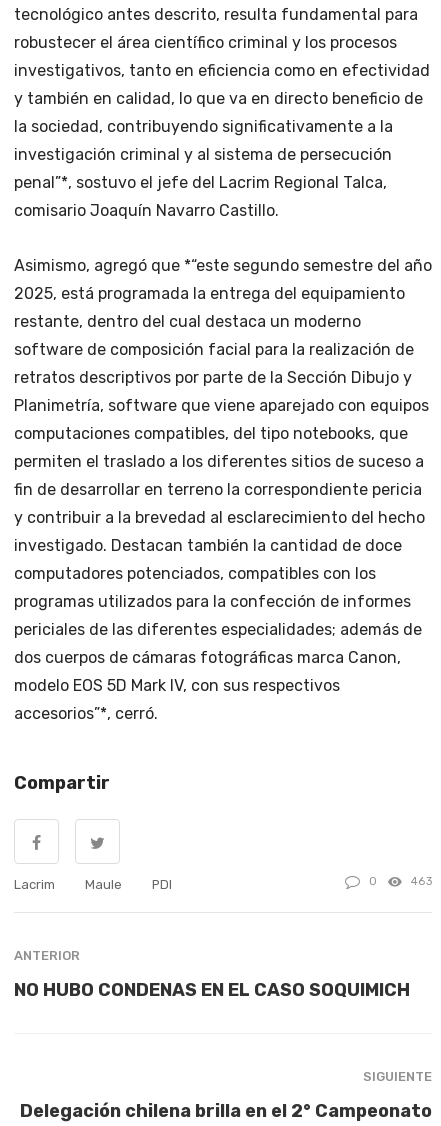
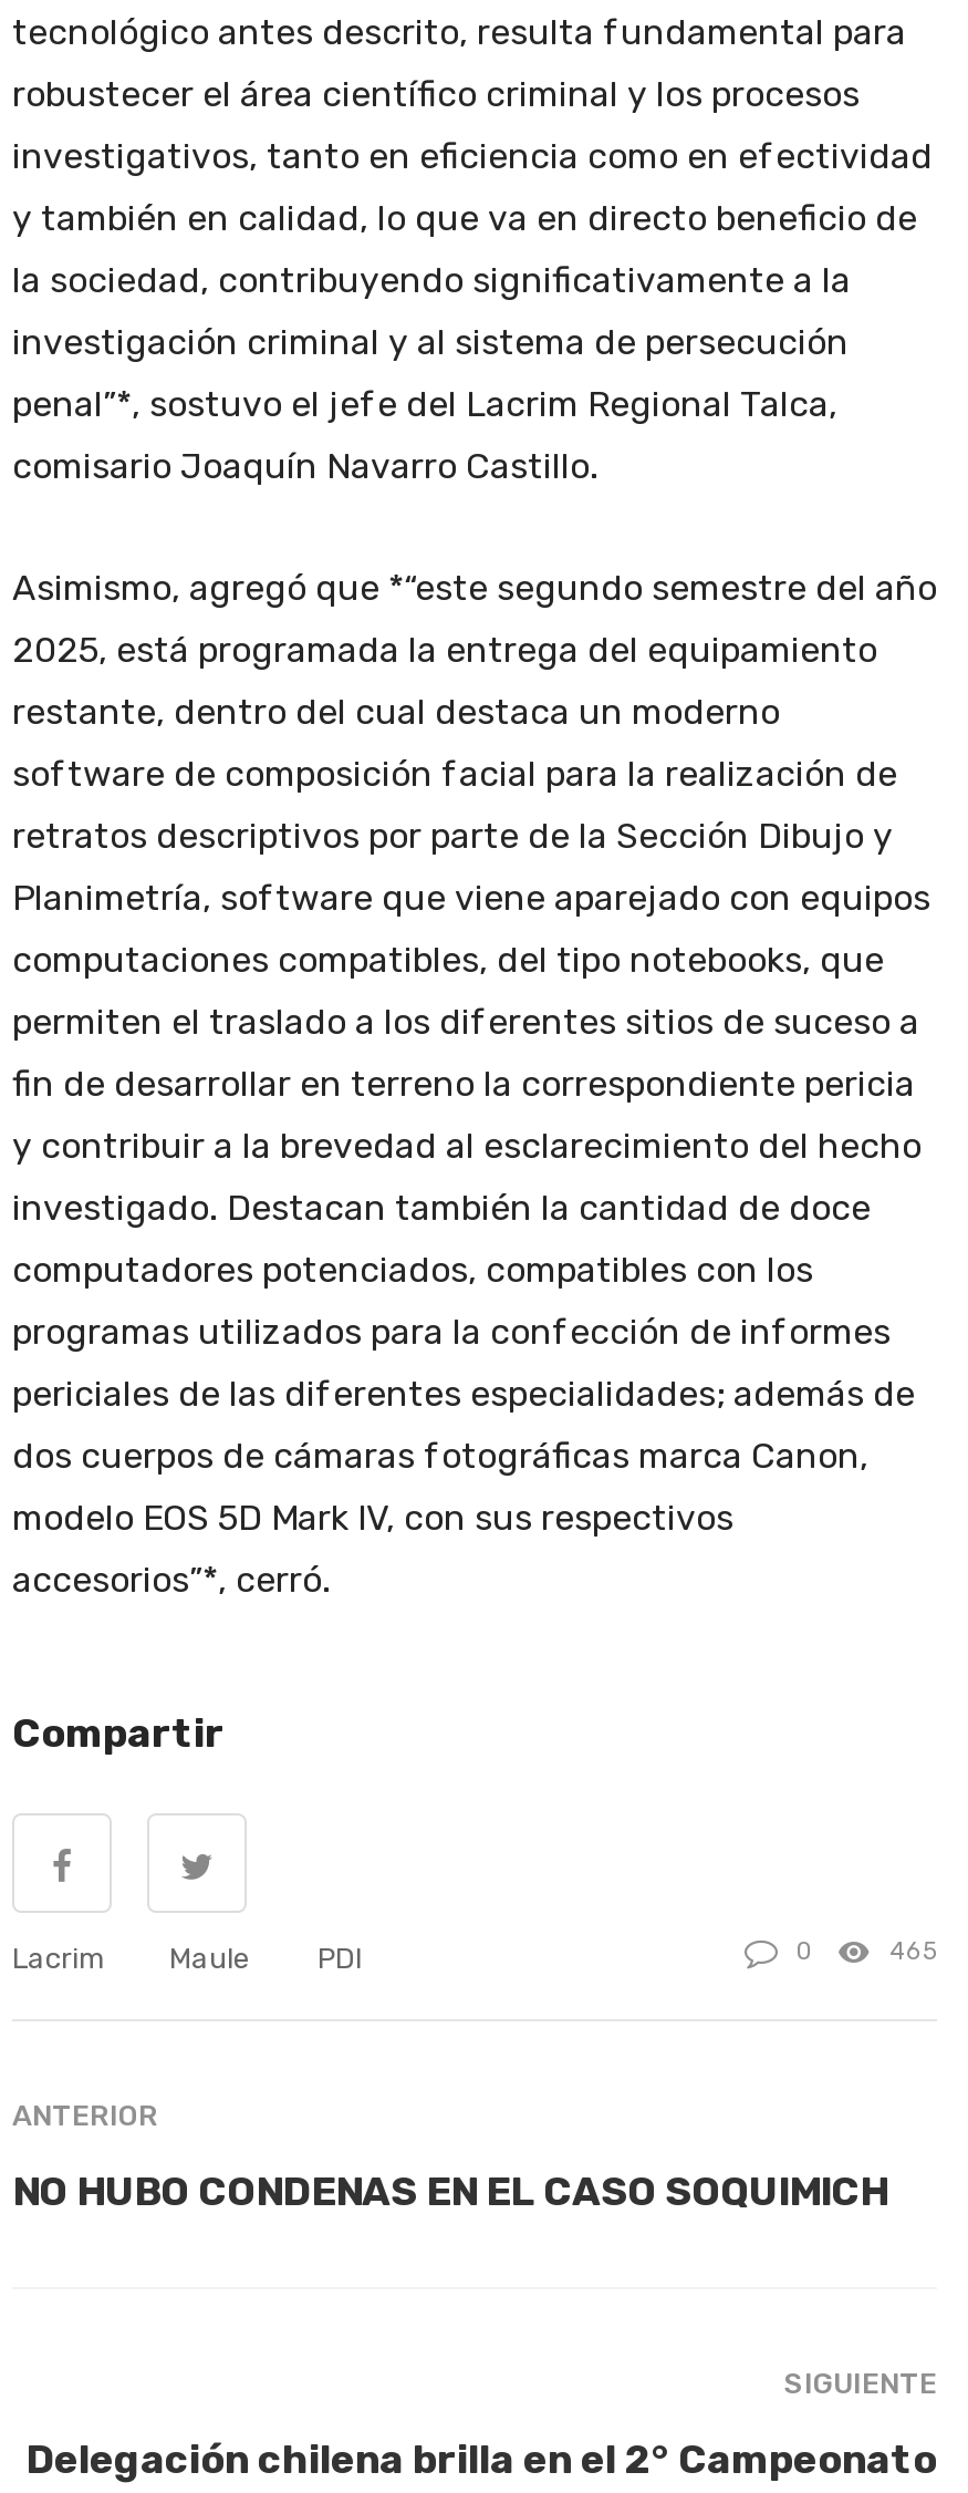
[410,875,432,888] 463 -> [889,1938,937,1967] 465

